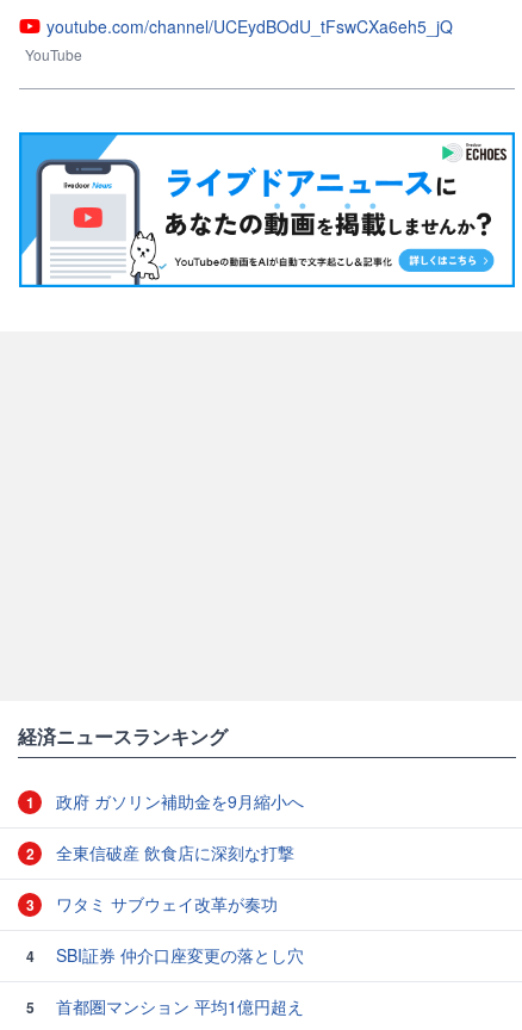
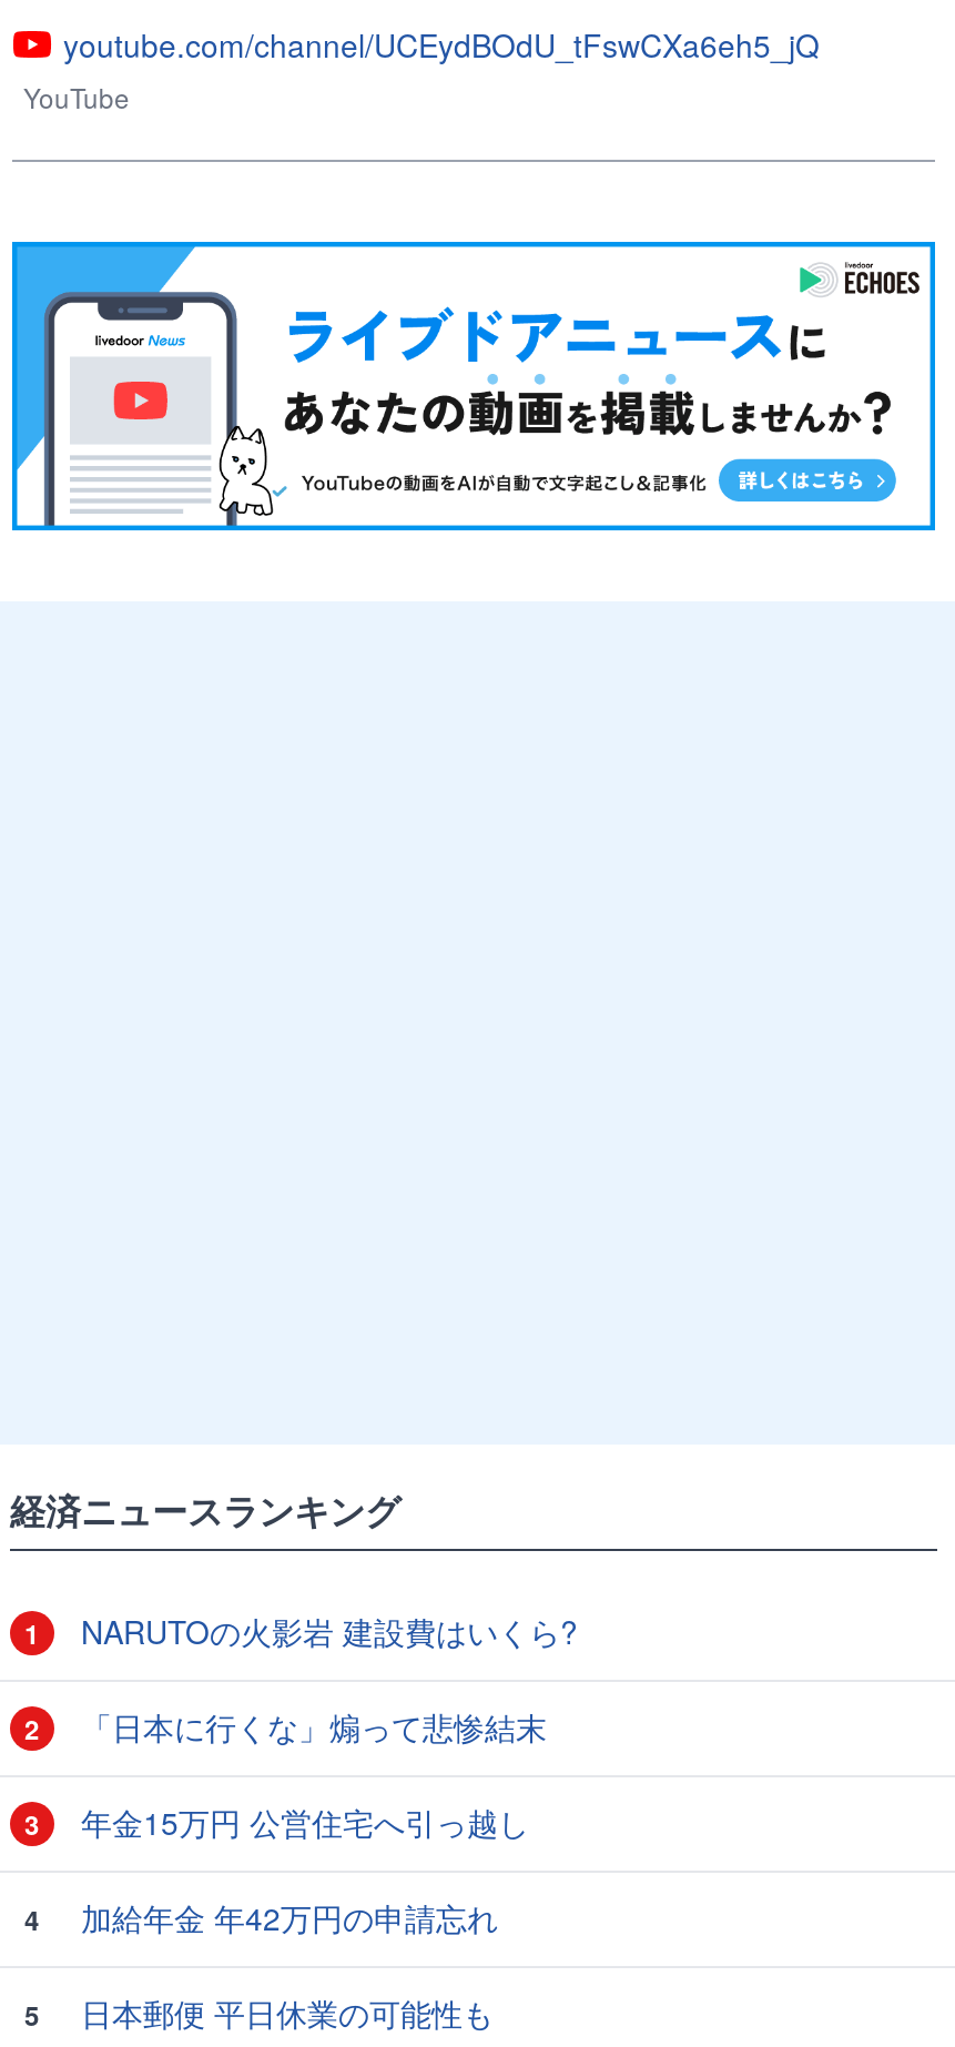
[51,789,304,813] 政府 ガソリン補助金を9月縮小へ -> [72,1609,578,1653] NARUTOの火影岩 建設費はいくら?
[51,840,294,864] 全東信破産 飲食店に深刻な打撃 -> [72,1704,547,1749] 「日本に行くな」煽って悲惨結末
[51,892,278,916] ワタミ サブウェイ改革が奏功 -> [72,1800,529,1844] 年金15万円 公営住宅へ引っ越し
[51,943,304,967] SBI証券 仲介口座変更の落とし穴 -> [72,1895,498,1939] 加給年金 年42万円の申請忘れ
[51,994,304,1018] 首都圏マンション 平均1億円超え -> [72,1990,494,2035] 日本郵便 平日休業の可能性も

